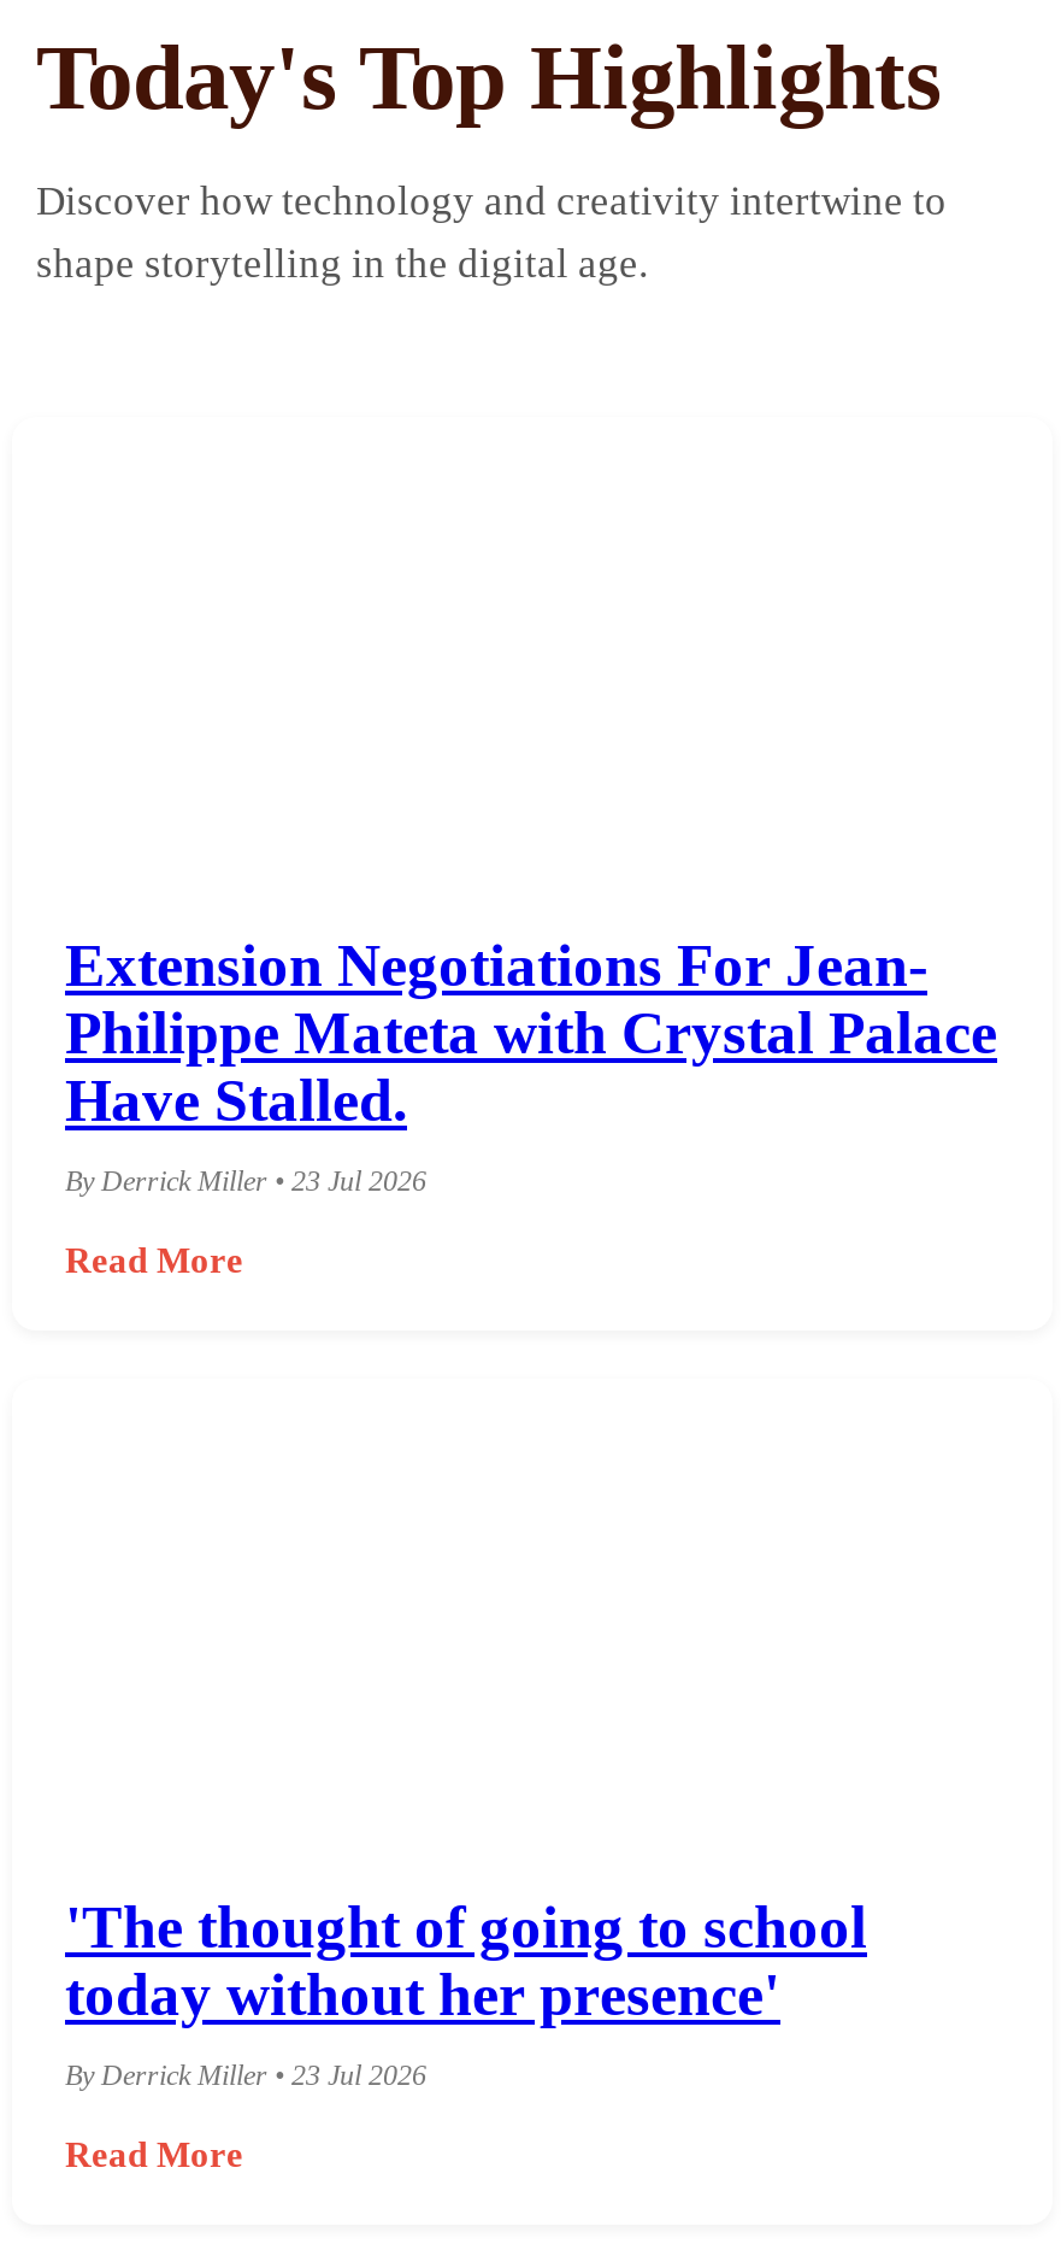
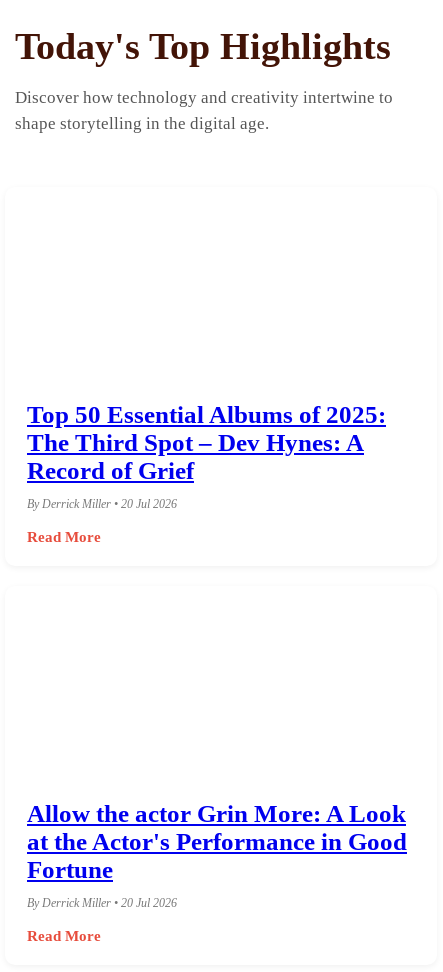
[65,934,997,1134] Extension Negotiations For Jean- | Philippe Mateta with Crystal Palace | Have Stalled. -> [27,401,386,484] Top 50 Essential Albums of 2025: | The Third Spot – Dev Hynes: A | Record of Grief
[65,1165,426,1199] By Derrick Miller • 23 Jul 2026 -> [27,497,177,511] By Derrick Miller • 20 Jul 2026
[65,1895,867,2028] 'The thought of going to school | today without her presence' -> [27,800,407,883] Allow the actor Grin More: A Look | at the Actor's Performance in Good | Fortune
[65,2059,426,2093] By Derrick Miller • 23 Jul 2026 -> [27,896,177,910] By Derrick Miller • 20 Jul 2026

